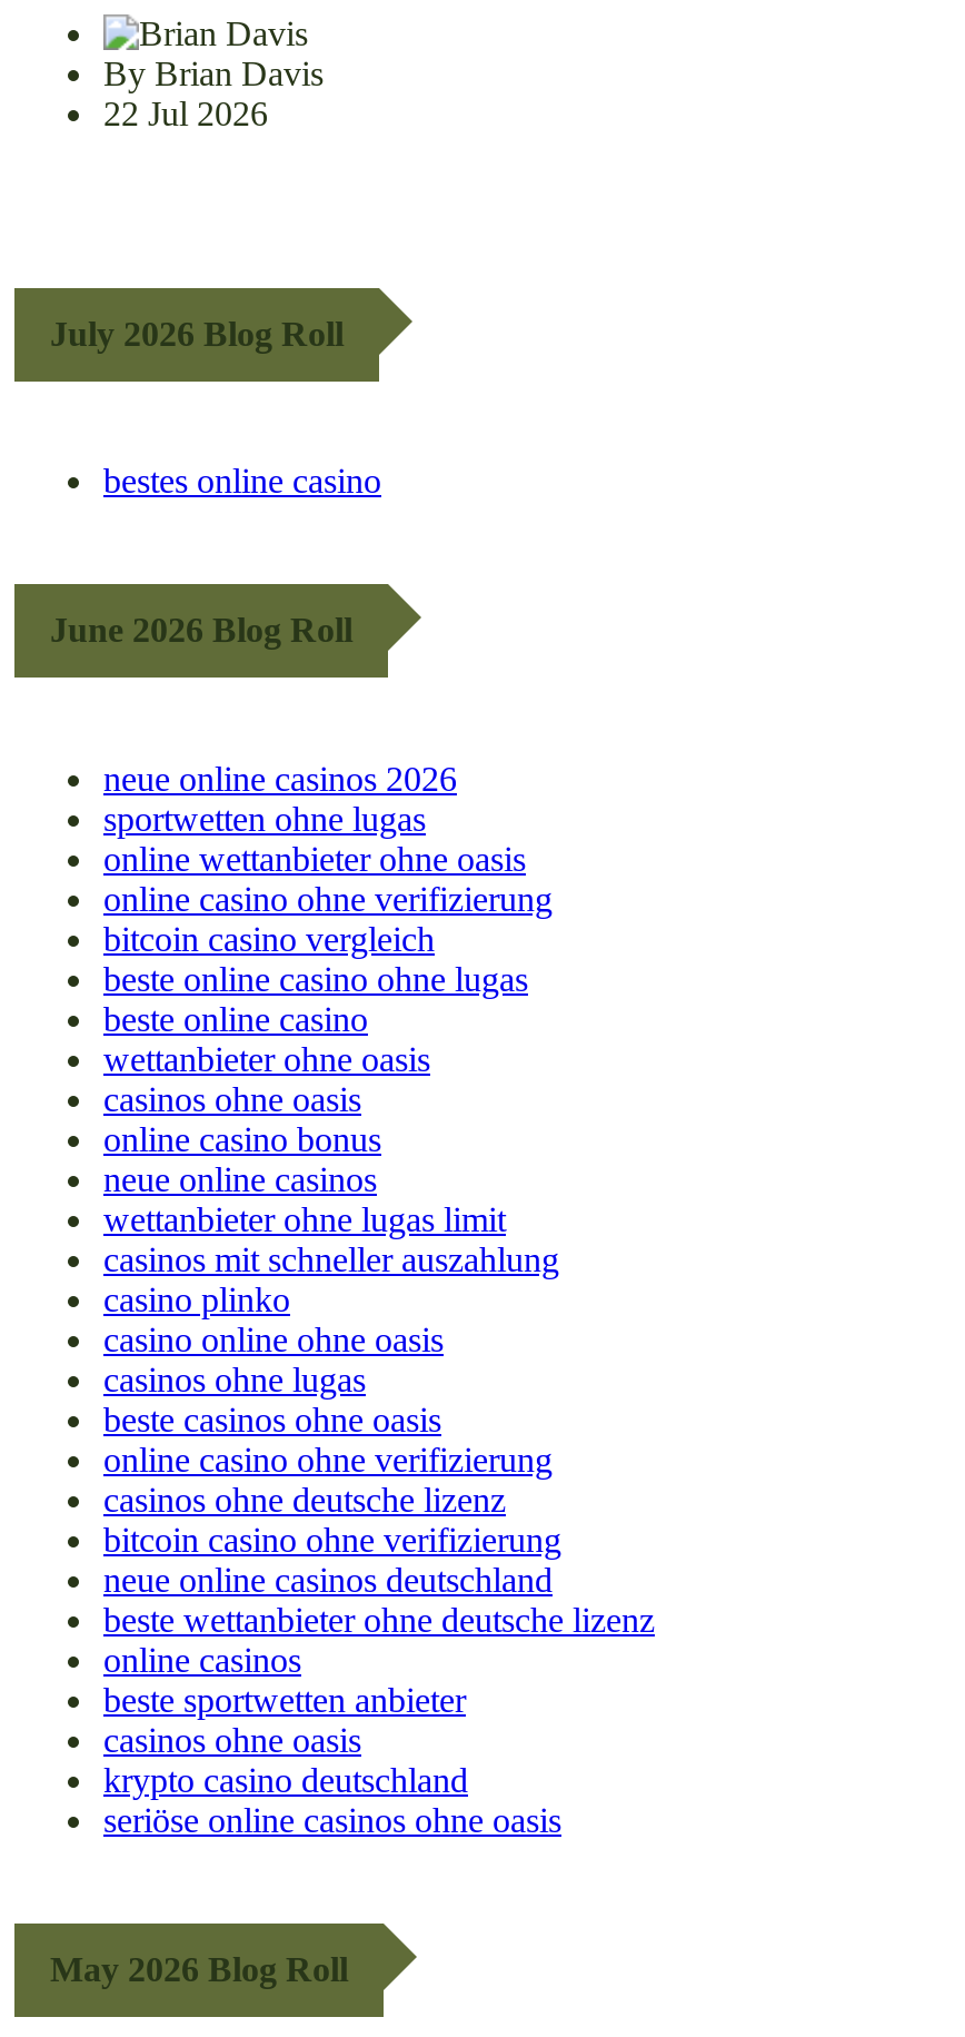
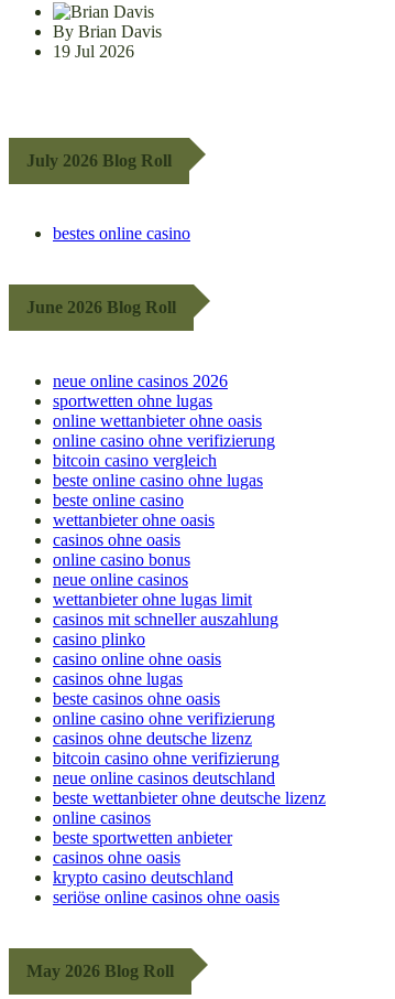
[103,93,268,131] 22 Jul 2026 -> [53,41,134,60] 19 Jul 2026

